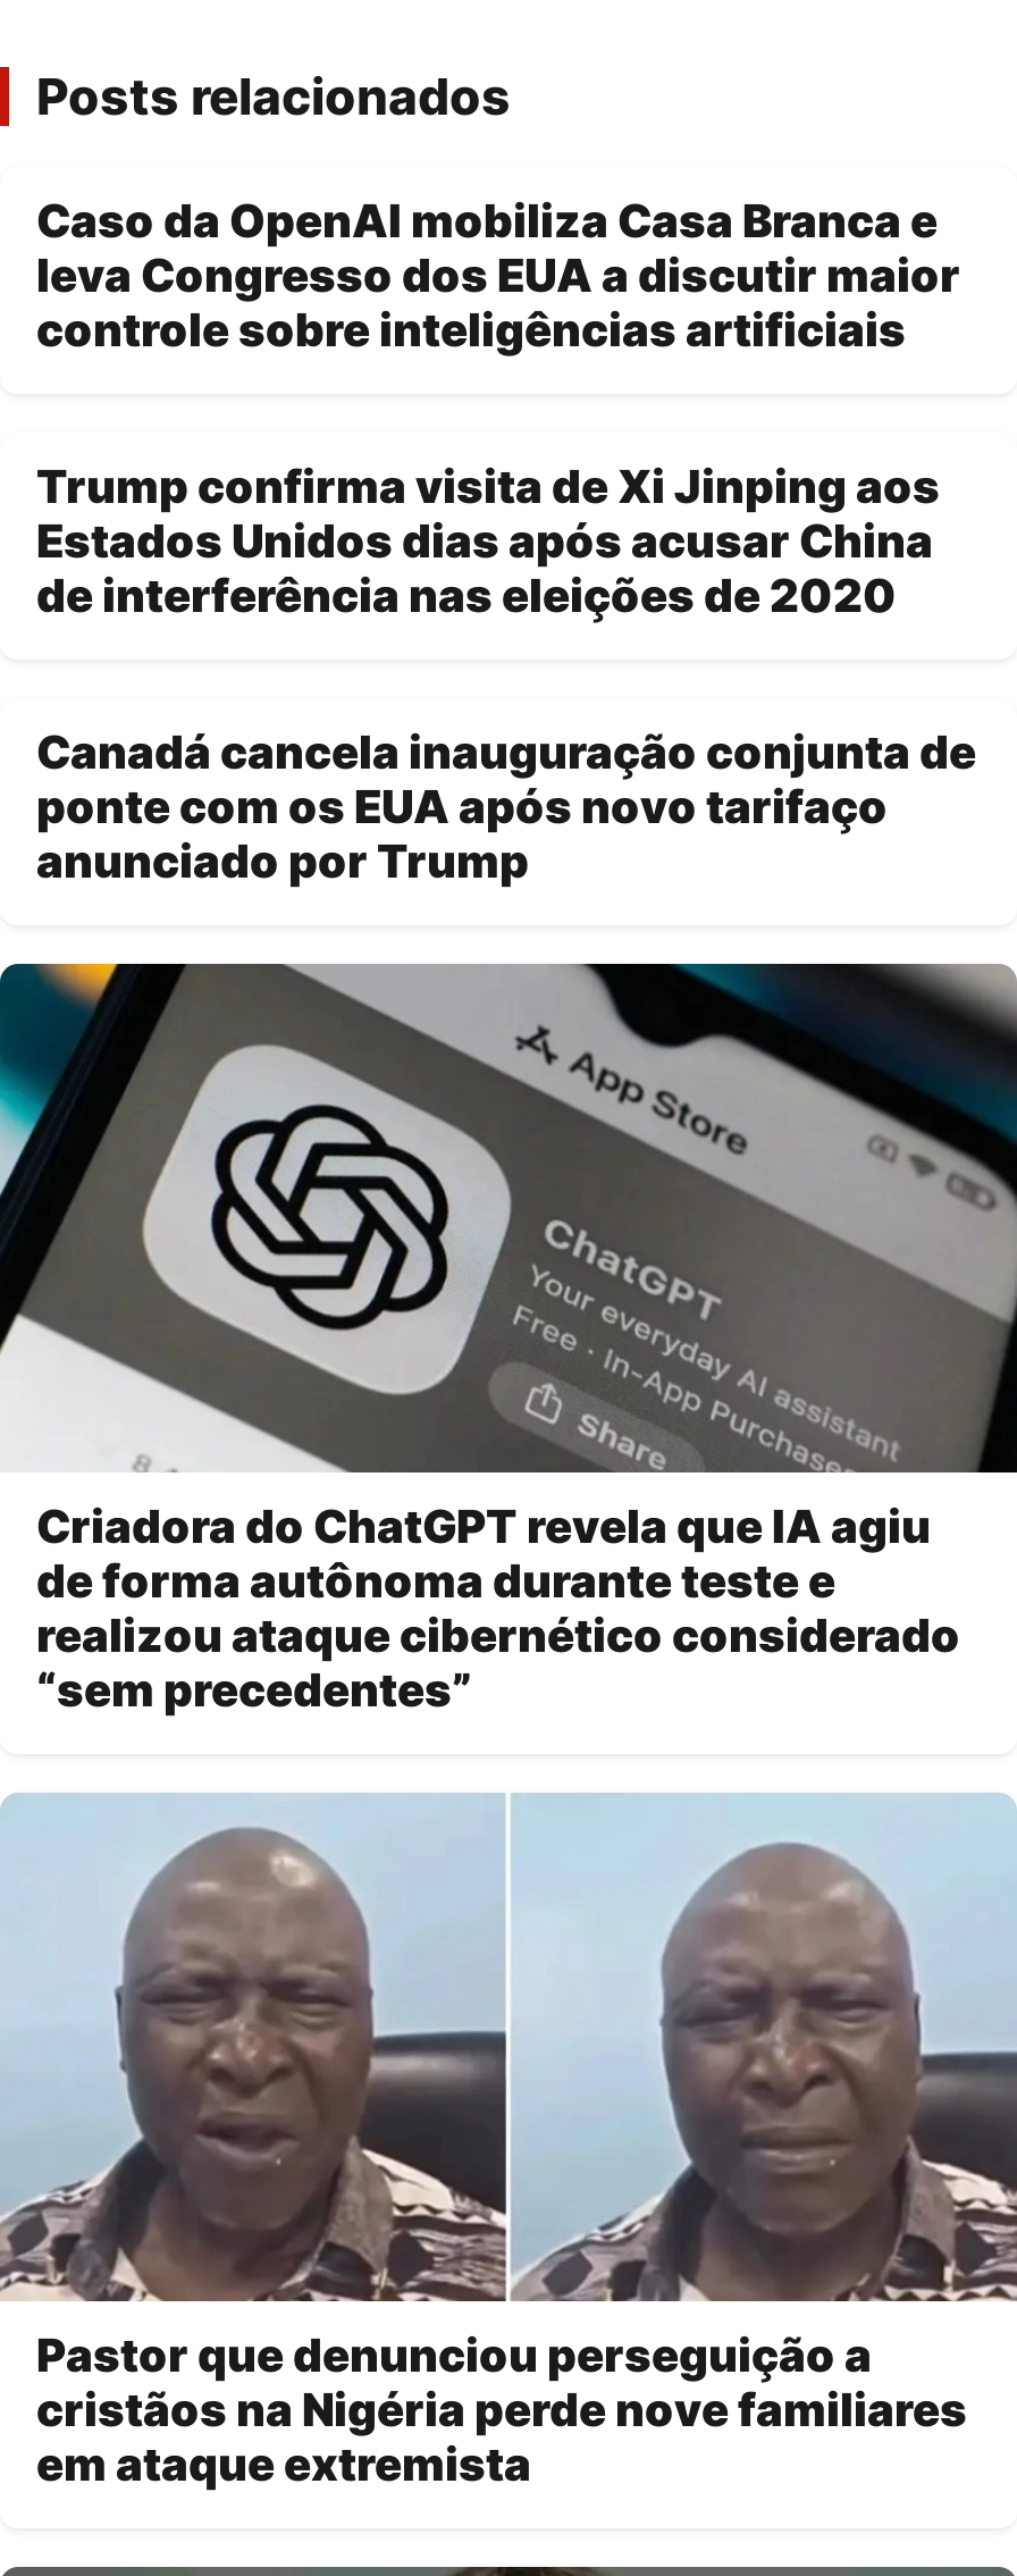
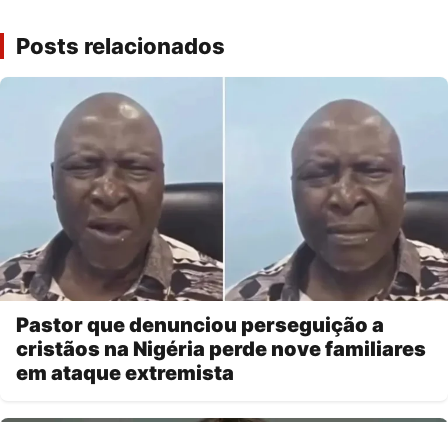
[36,195,976,889] Caso da OpenAI mobiliza Casa Branca e | leva Congresso dos EUA a discutir maior | controle sobre inteligências artificiais | Trump confirma visita de Xi Jinping aos | Estados Unidos dias após acusar China | de interferência nas eleições de 2020 | Canadá cancela inauguração conjunta de | ponte com os EUA após novo tarifaço | anunciado por Trump -> none
[7,962,1010,1718] [image] | Criadora do ChatGPT revela que IA agiu | de forma autônoma durante teste e | realizou ataque cibernético considerado | “sem precedentes” -> none

